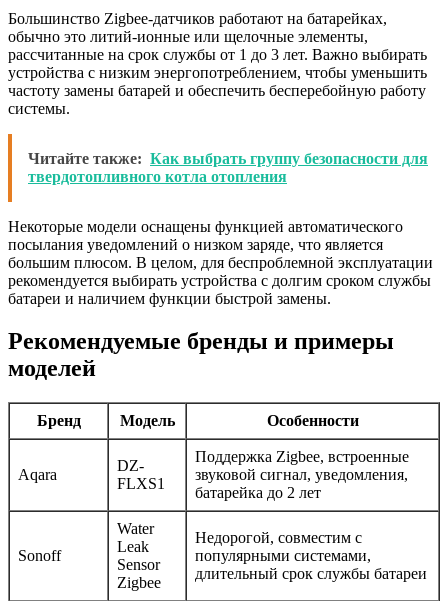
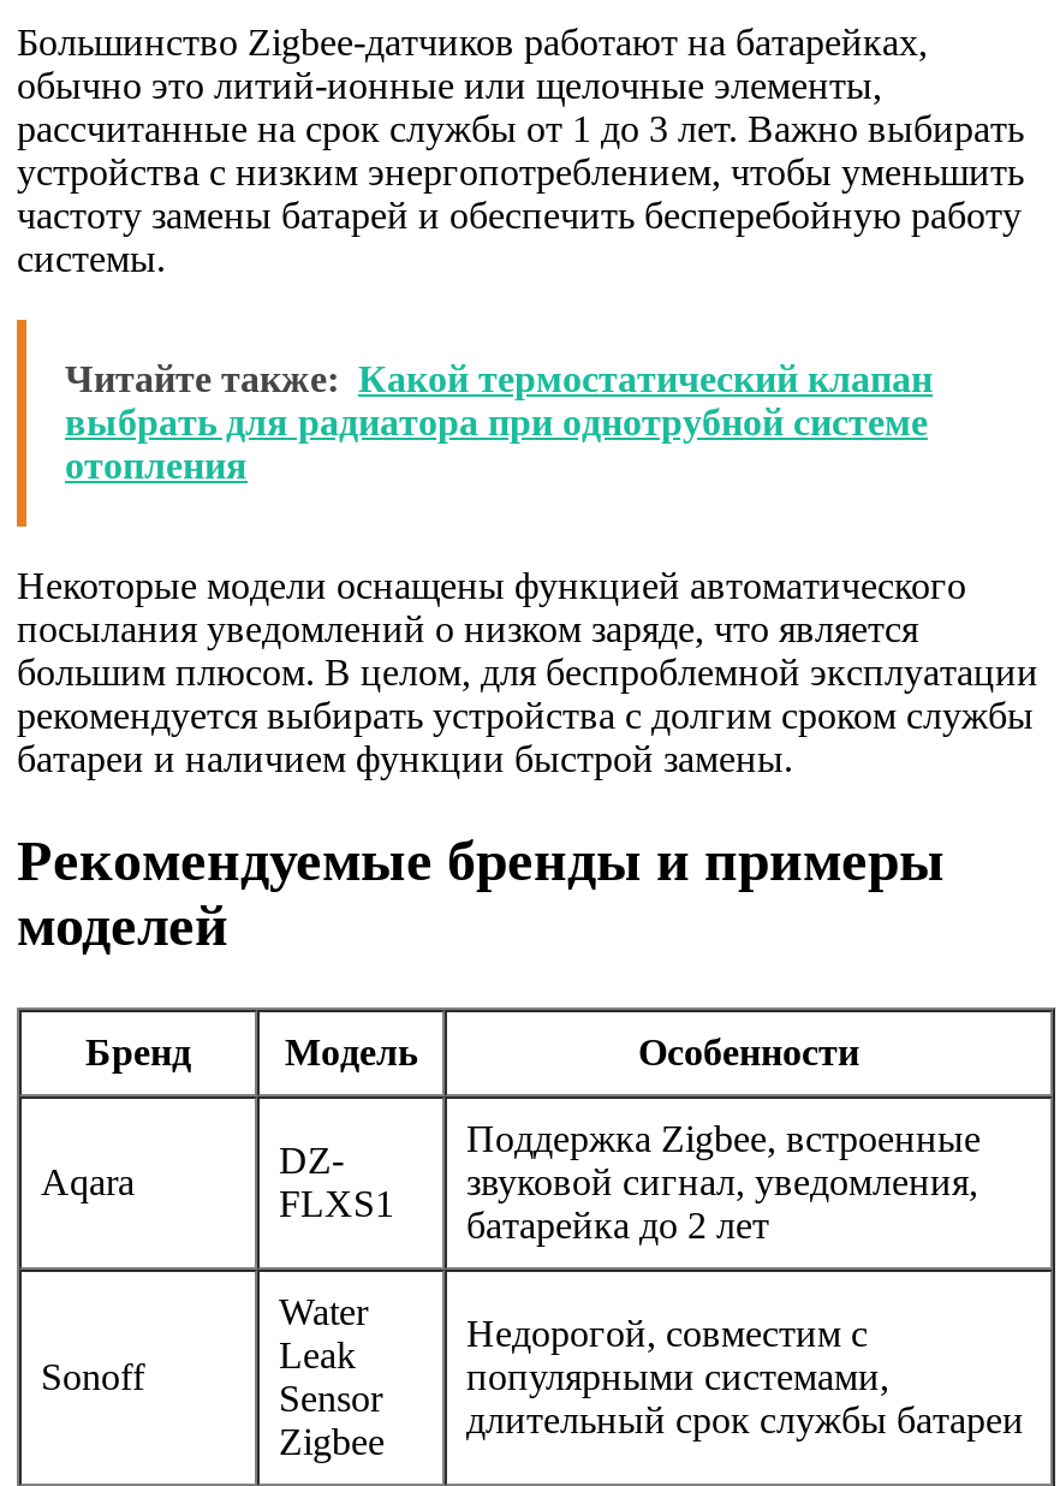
[28,150,428,185] Читайте также: Как выбрать группу безопасности для | твердотопливного котла отопления -> [65,358,933,485] Читайте также: Какой термостатический клапан | выбрать для радиатора при однотрубной системе | отопления

